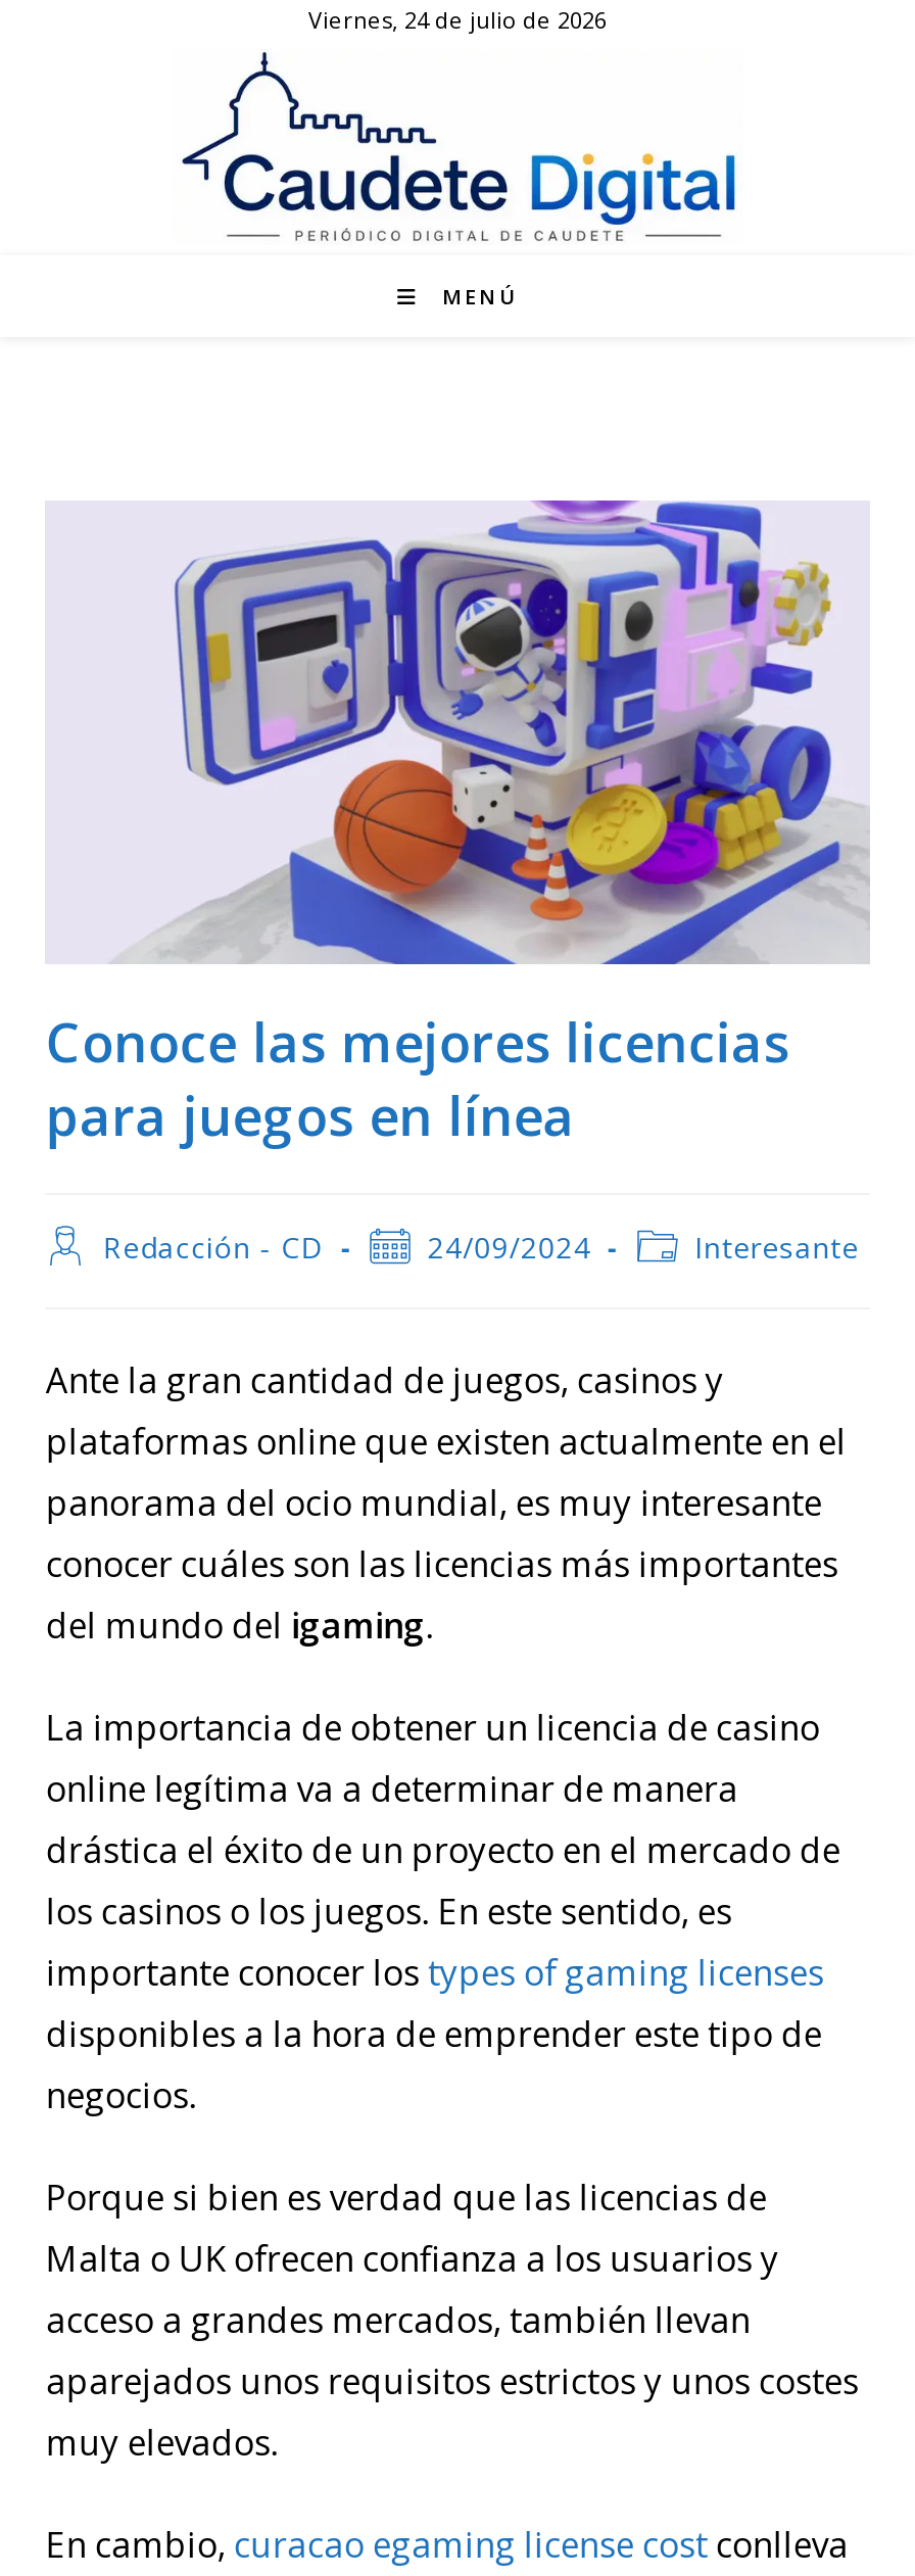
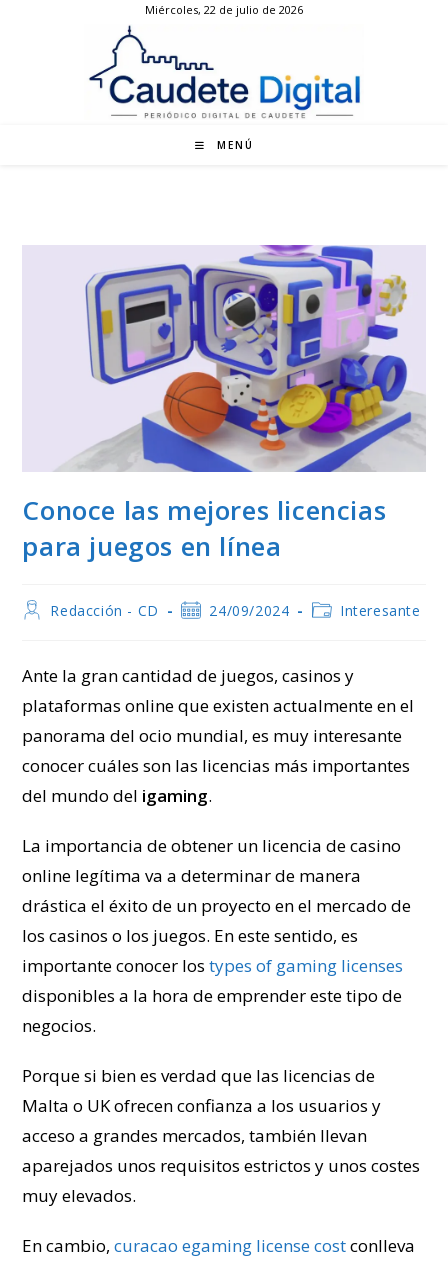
[308,4,607,35] Viernes, 24 de julio de 2026 -> [145,2,303,17] Miércoles, 22 de julio de 2026

